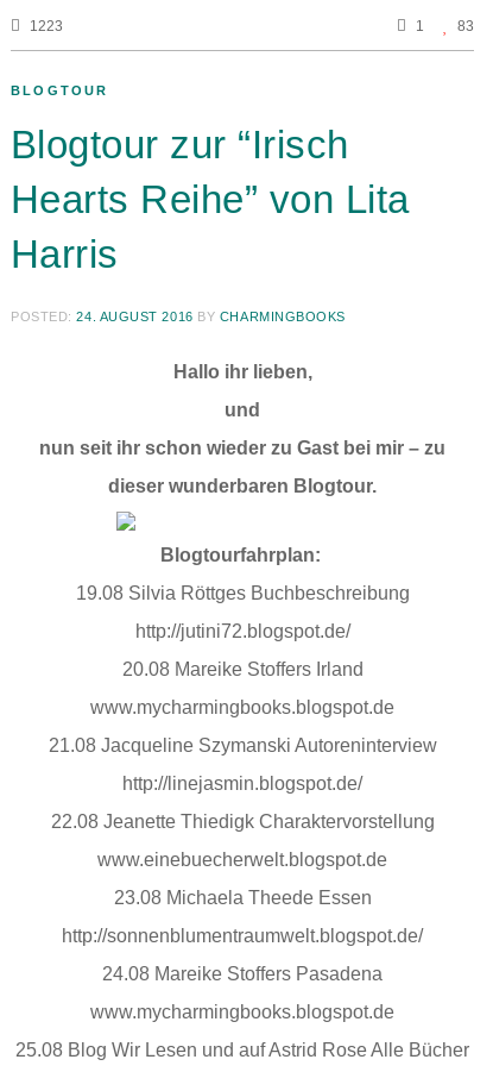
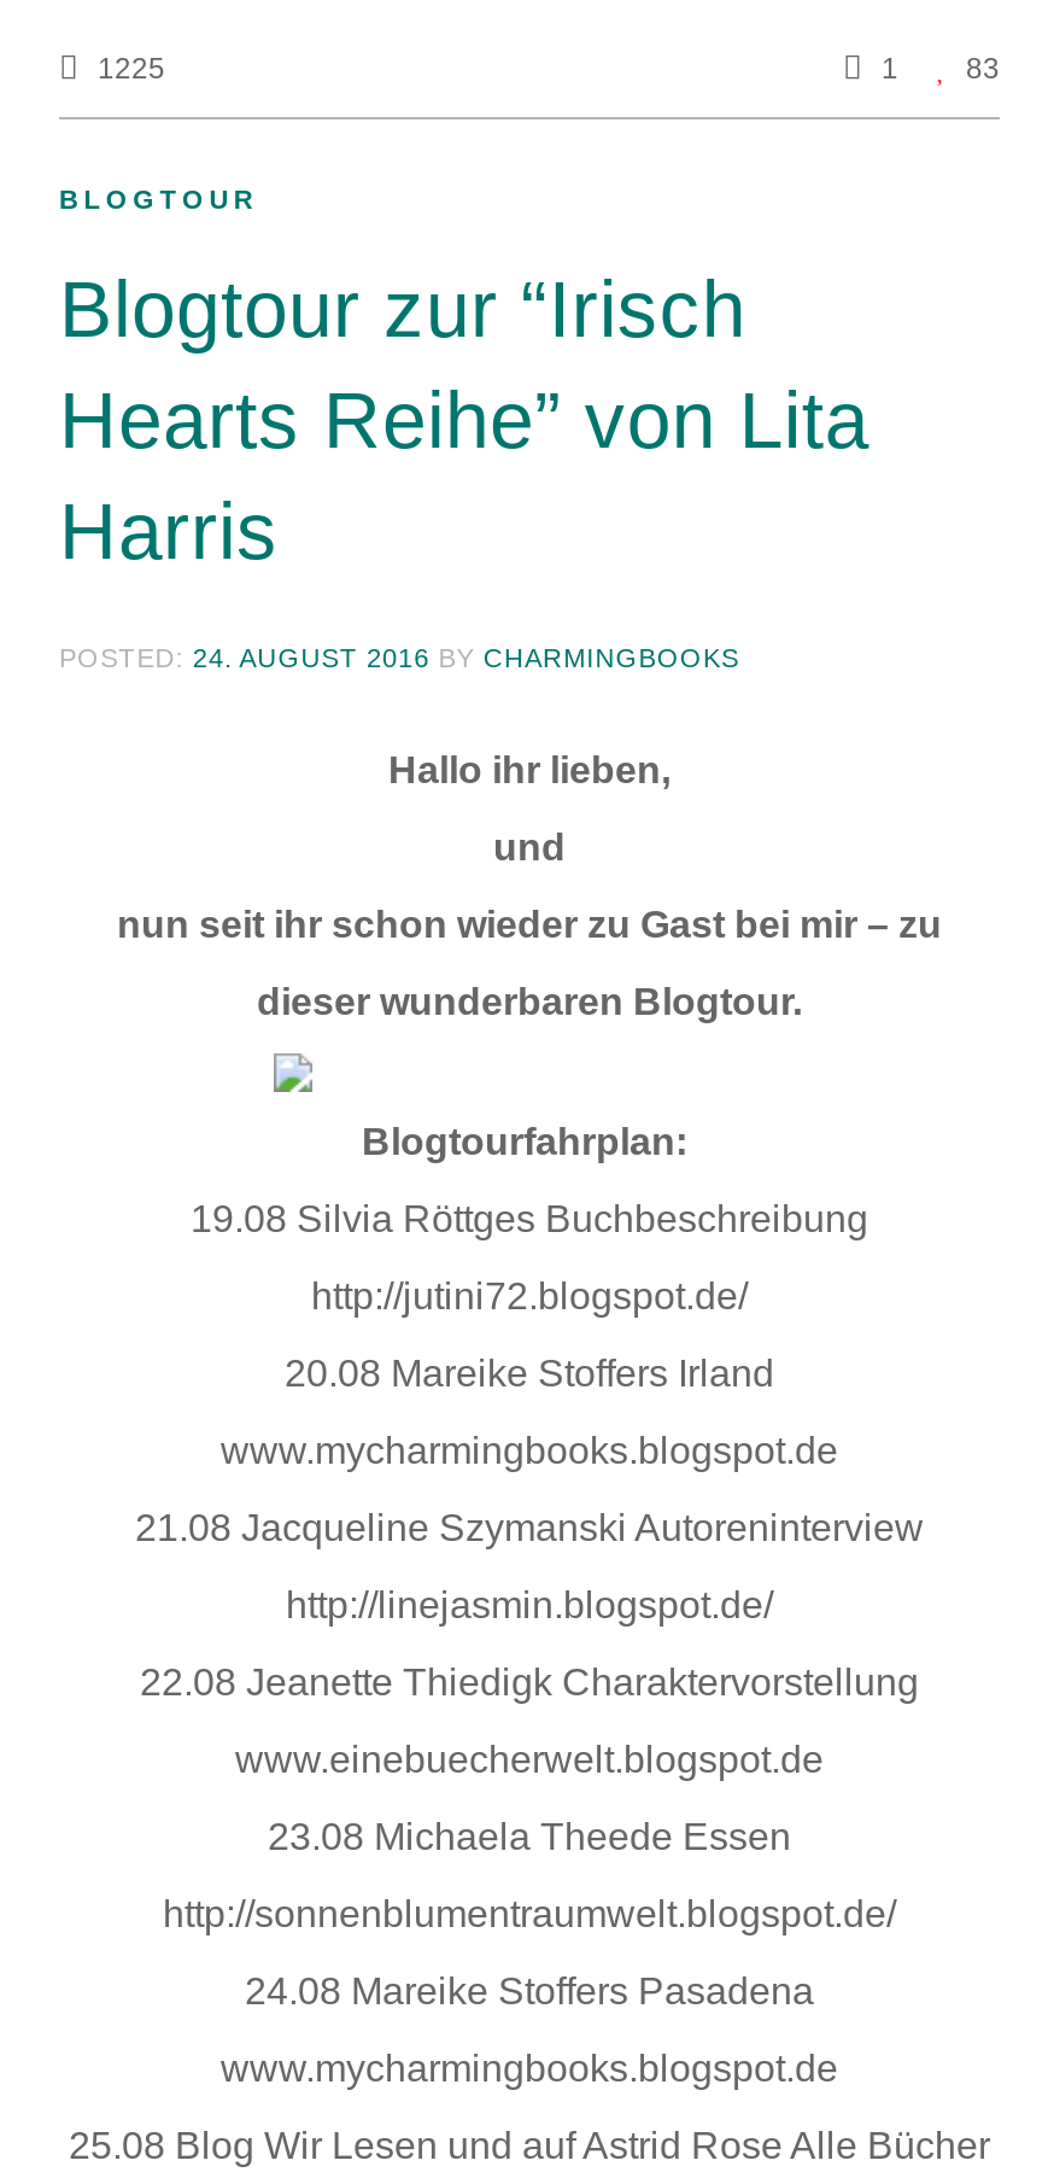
[30,18,63,35] 1223 -> [98,52,165,86] 1225

